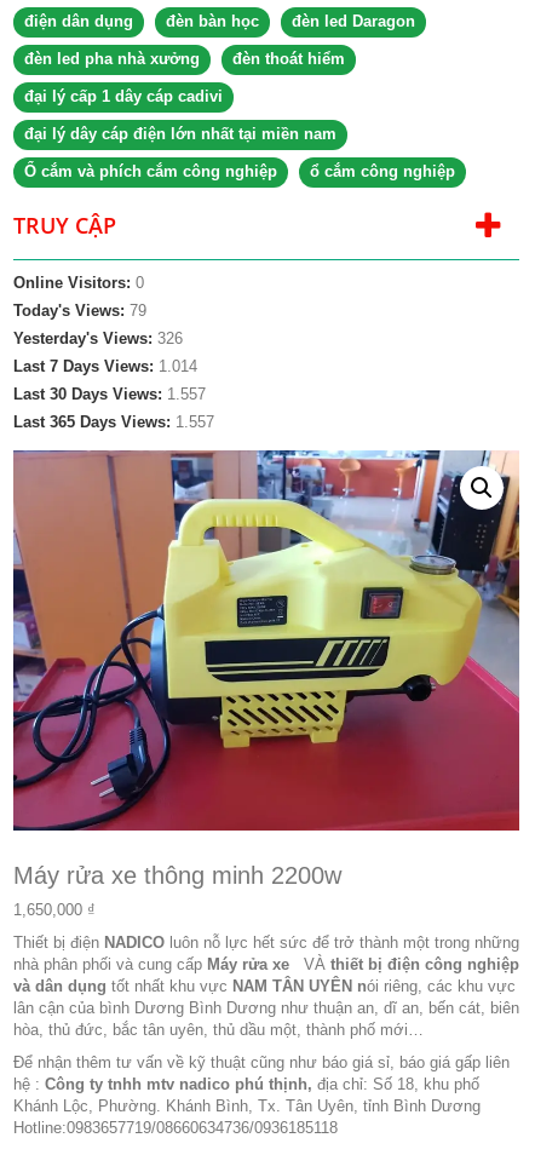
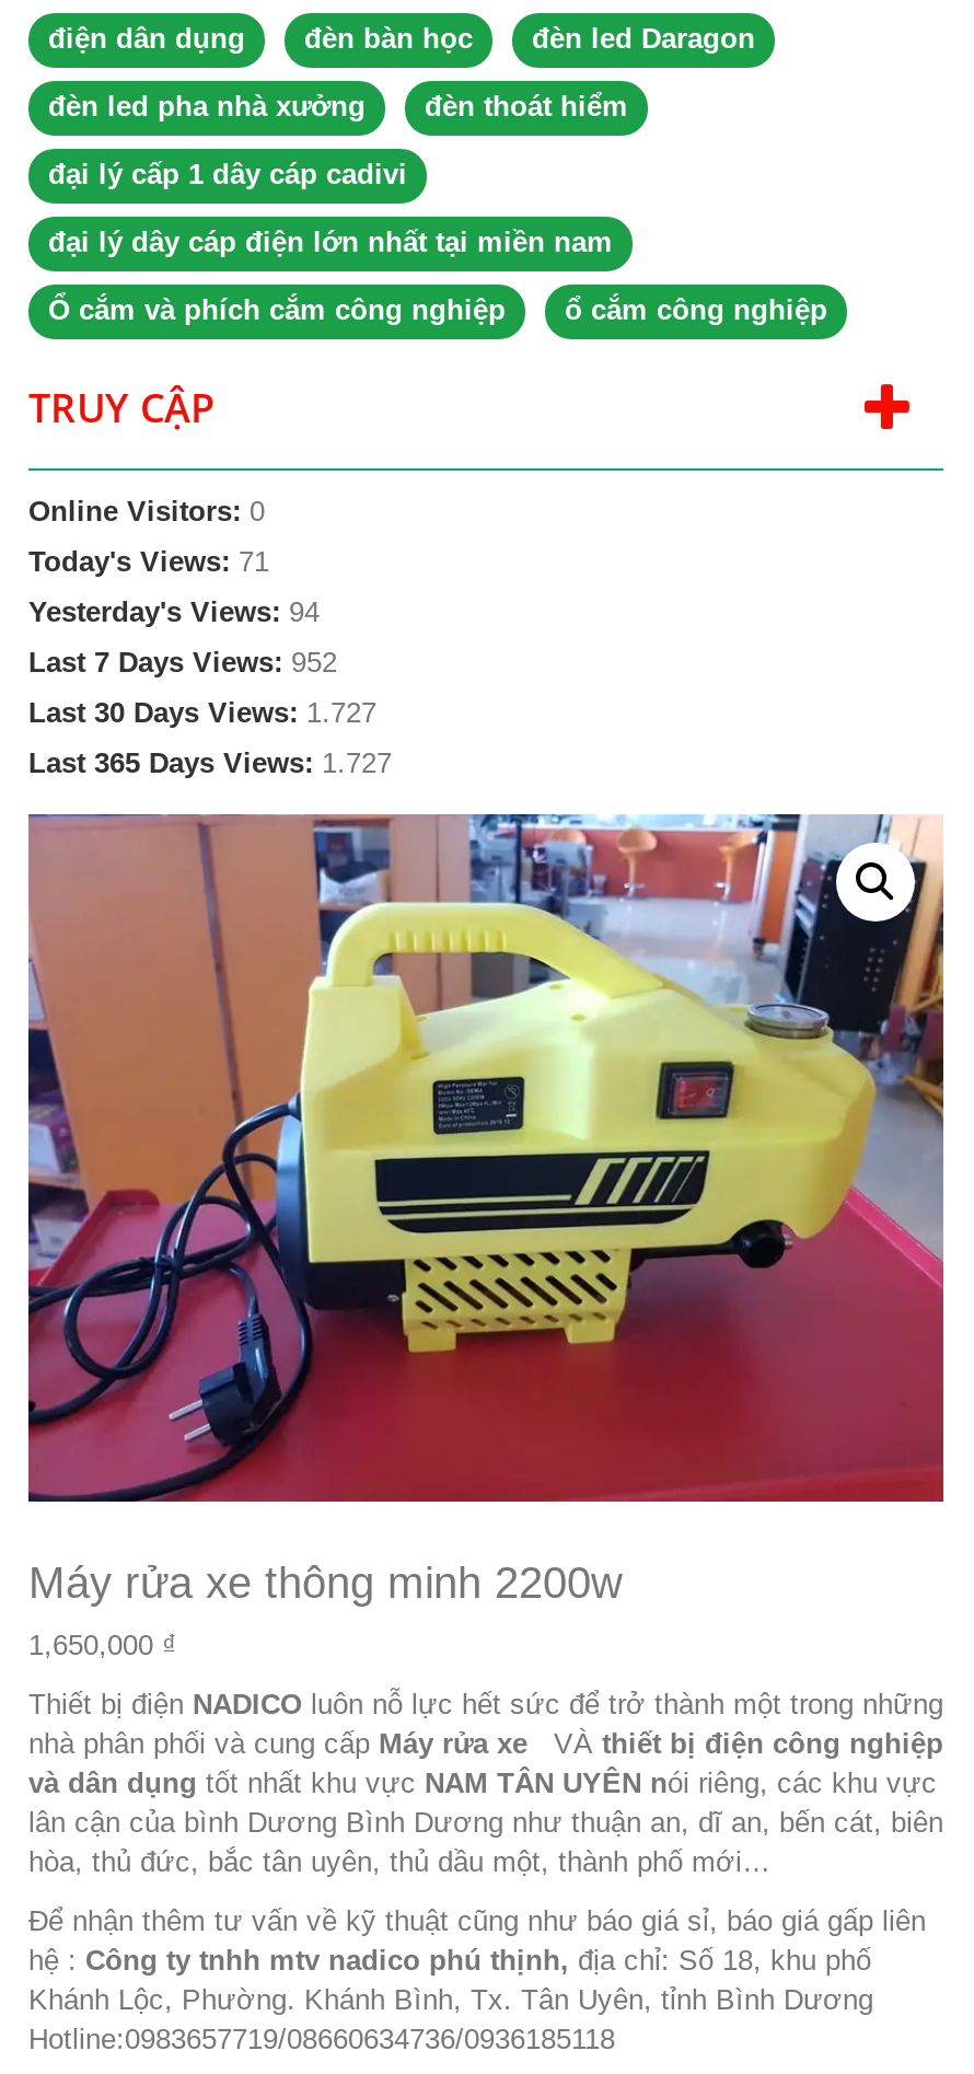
[13,301,146,320] Today's Views: 79 -> [28,545,269,578] Today's Views: 71
[13,329,183,347] Yesterday's Views: 326 -> [28,595,320,628] Yesterday's Views: 94
[13,357,197,375] Last 7 Days Views: 1.014 -> [28,646,337,679] Last 7 Days Views: 952
[13,385,206,403] Last 30 Days Views: 1.557 -> [28,696,376,729] Last 30 Days Views: 1.727
[13,413,214,431] Last 365 Days Views: 1.557 -> [28,746,392,779] Last 365 Days Views: 1.727

